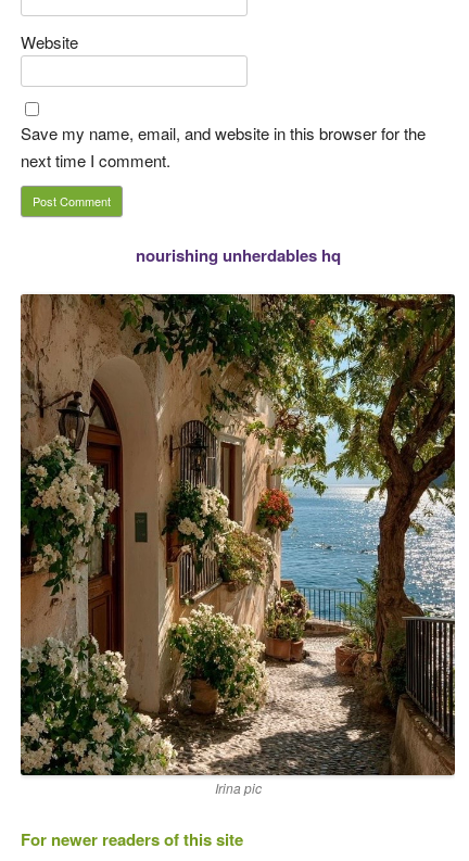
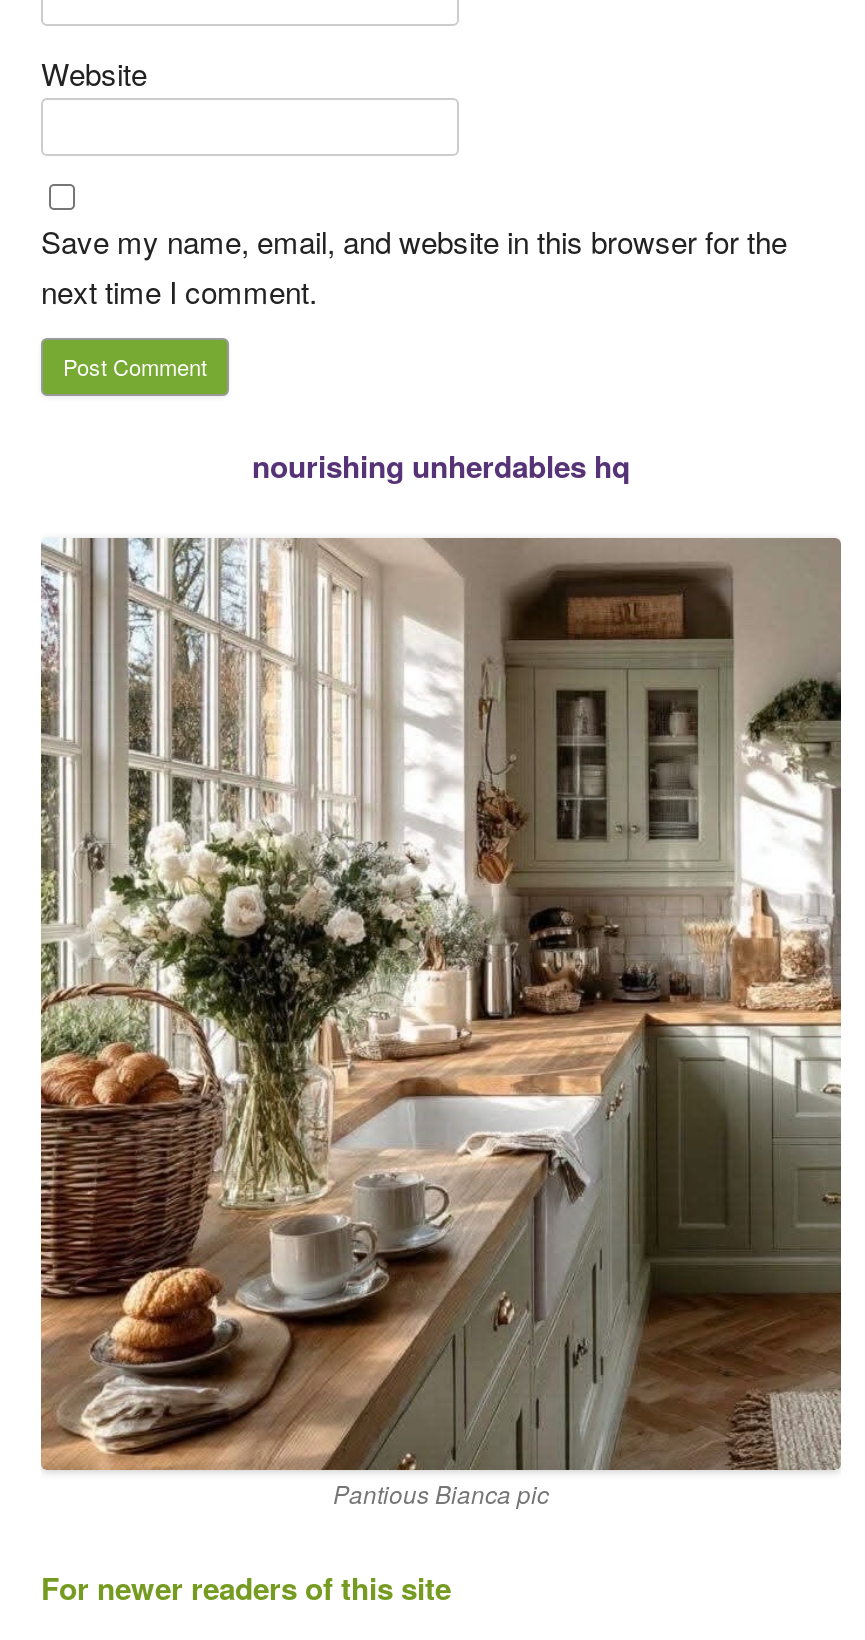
[20,293,455,797] [image] | Irina pic -> [39,536,841,1510] [image] | Pantious Bianca pic

